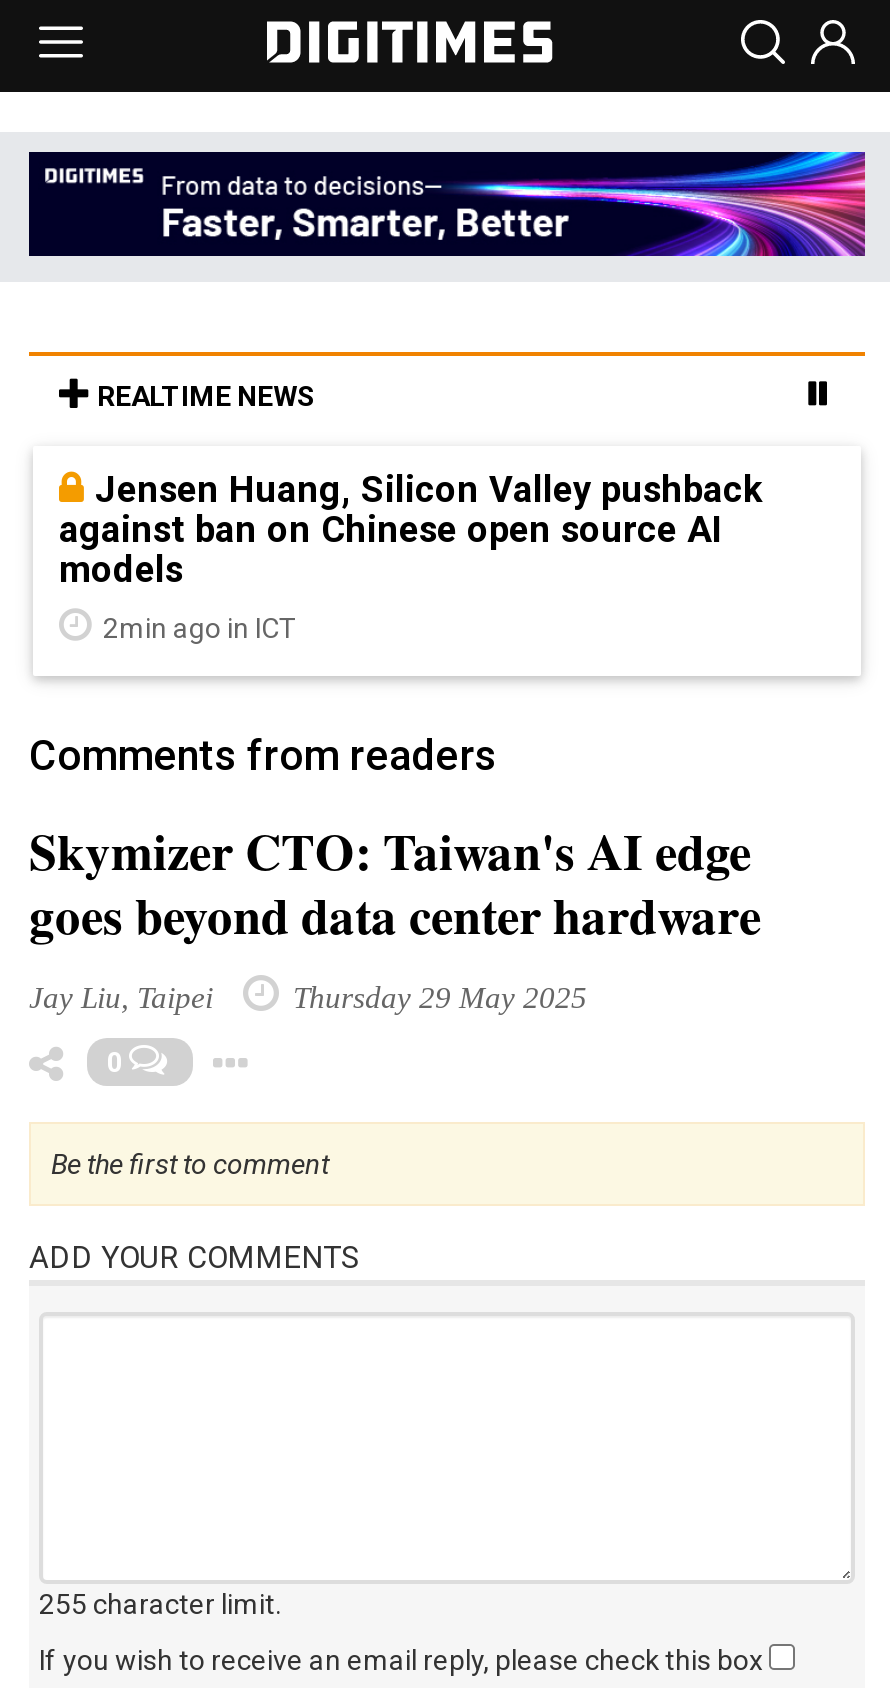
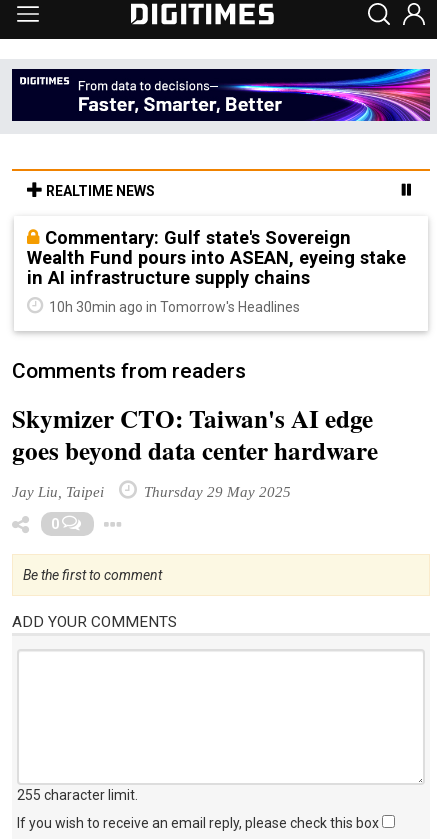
[59,467,763,589] Jensen Huang, Silicon Valley pushback | against ban on Chinese open source AI | models -> [27,227,406,288] Commentary: Gulf state's Sovereign | Wealth Fund pours into ASEAN, eyeing stake | in AI infrastructure supply chains
[97,611,297,643] 2min ago in ICT -> [46,299,300,315] 10h 30min ago in Tomorrow's Headlines

